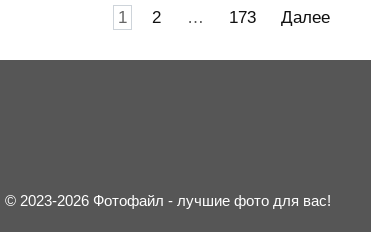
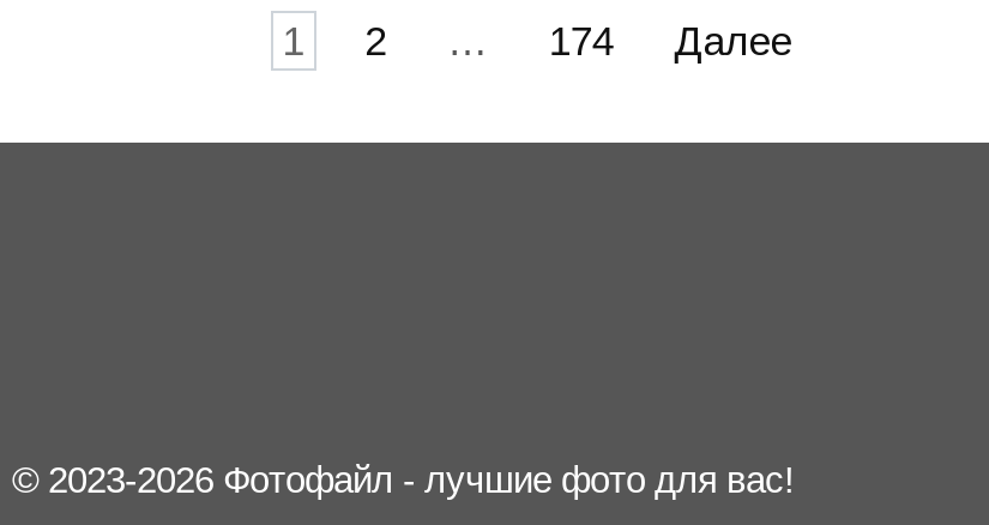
[229,8,256,27] 173 -> [549,18,614,64] 174

